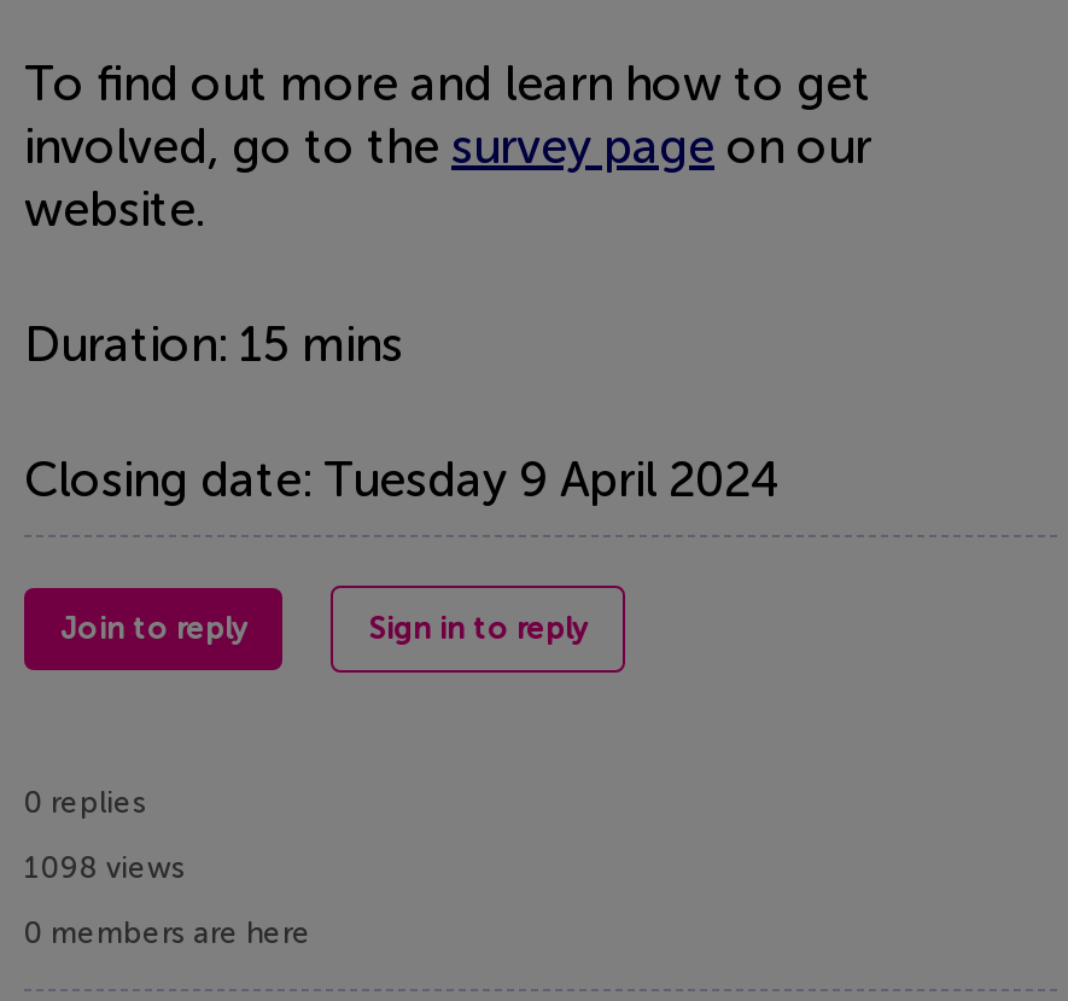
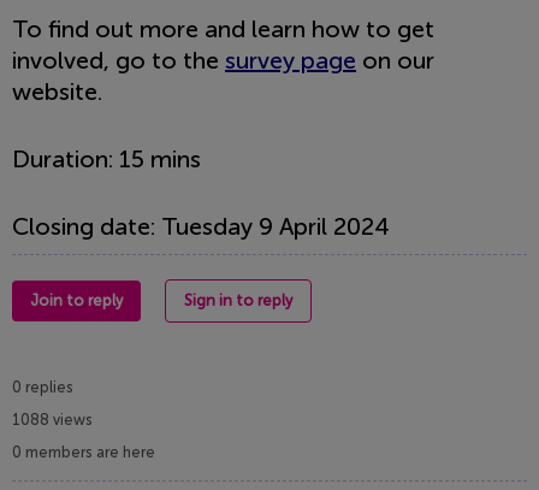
[24,849,186,885] 1098 views -> [12,411,93,429] 1088 views

